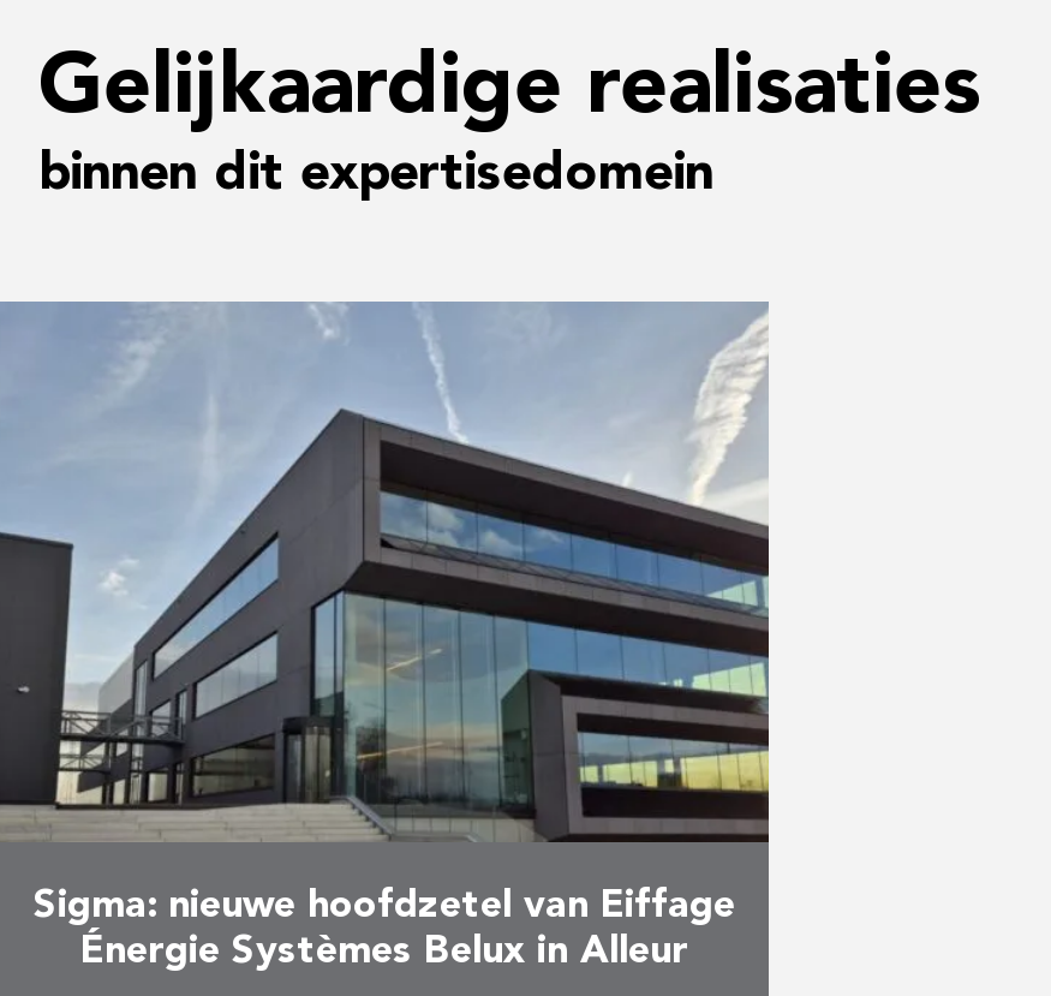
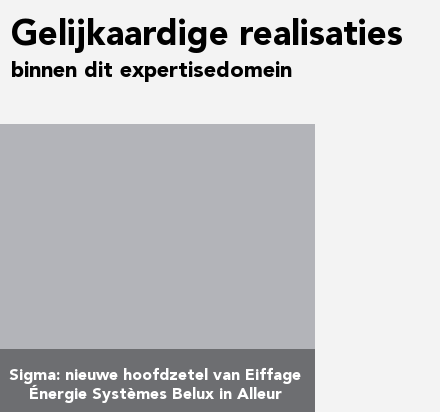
[7,304,769,845] [image] -> none

